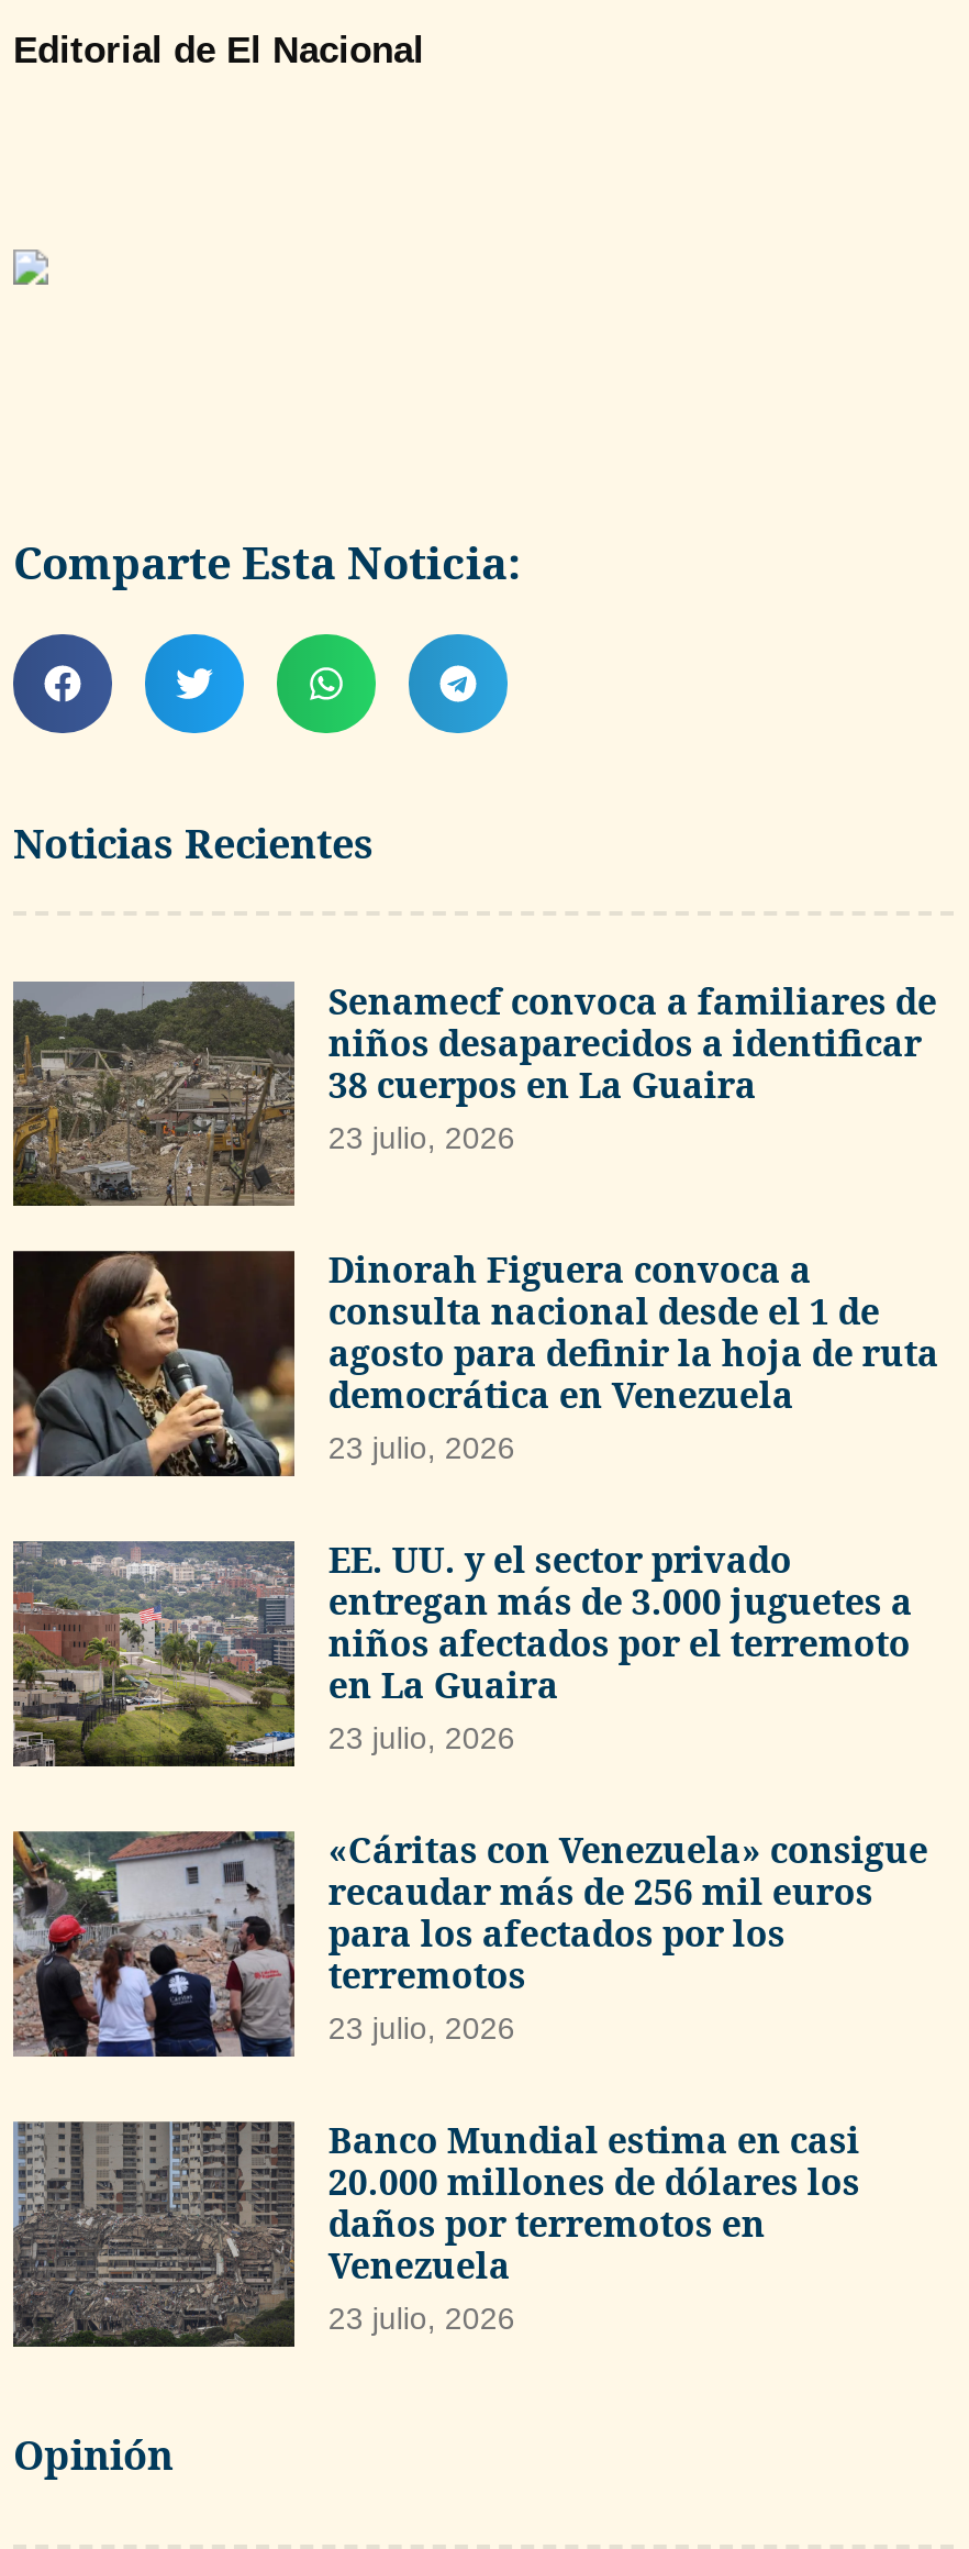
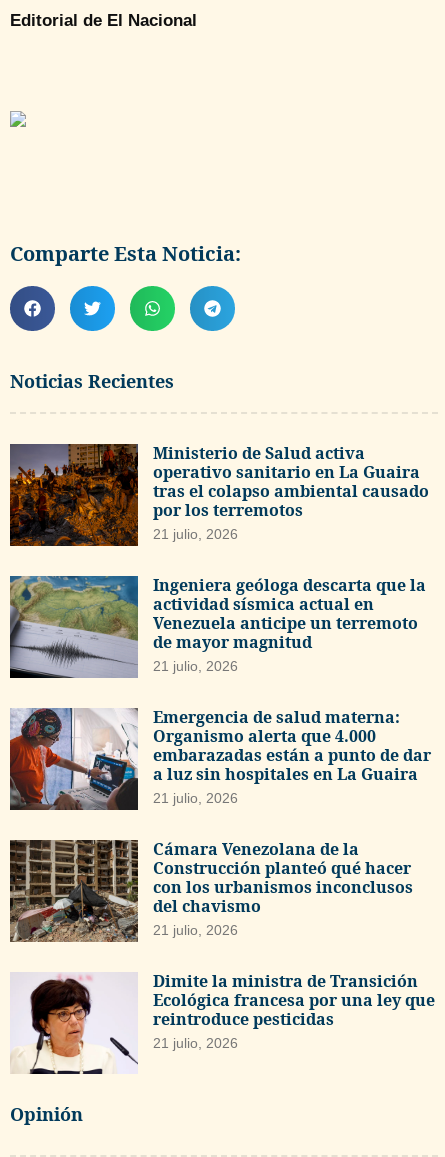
[11,977,937,1208] [image] | Senamecf convoca a familiares de | niños desaparecidos a identificar | 38 cuerpos en La Guaira | 23 julio, 2026 -> [9,442,429,547] [image] | Ministerio de Salud activa | operativo sanitario en La Guaira | tras el colapso ambiental causado | por los terremotos | 21 julio, 2026
[11,1246,939,1496] [image] | Dinorah Figuera convoca a | consulta nacional desde el 1 de | agosto para definir la hoja de ruta | democrática en Venezuela | 23 julio, 2026 -> [9,566,426,679] [image] | Ingeniera geóloga descarta que la | actividad sísmica actual en | Venezuela anticipe un terremoto | de mayor magnitud | 21 julio, 2026
[11,1536,913,1786] [image] | EE. UU. y el sector privado | entregan más de 3.000 juguetes a | niños afectados por el terremoto | en La Guaira | 23 julio, 2026 -> [9,699,431,811] [image] | Emergencia de salud materna: | Organismo alerta que 4.000 | embarazadas están a punto de dar | a luz sin hospitales en La Guaira | 21 julio, 2026
[11,1827,928,2076] [image] | «Cáritas con Venezuela» consigue | recaudar más de 256 mil euros | para los afectados por los | terremotos | 23 julio, 2026 -> [9,830,413,943] [image] | Cámara Venezolana de la | Construcción planteó qué hacer | con los urbanismos inconclusos | del chavismo | 21 julio, 2026
[11,2117,860,2367] [image] | Banco Mundial estima en casi | 20.000 millones de dólares los | daños por terremotos en | Venezuela | 23 julio, 2026 -> [10,962,435,1075] [image] | Dimite la ministra de Transición | Ecológica francesa por una ley que | reintroduce pesticidas | 21 julio, 2026

